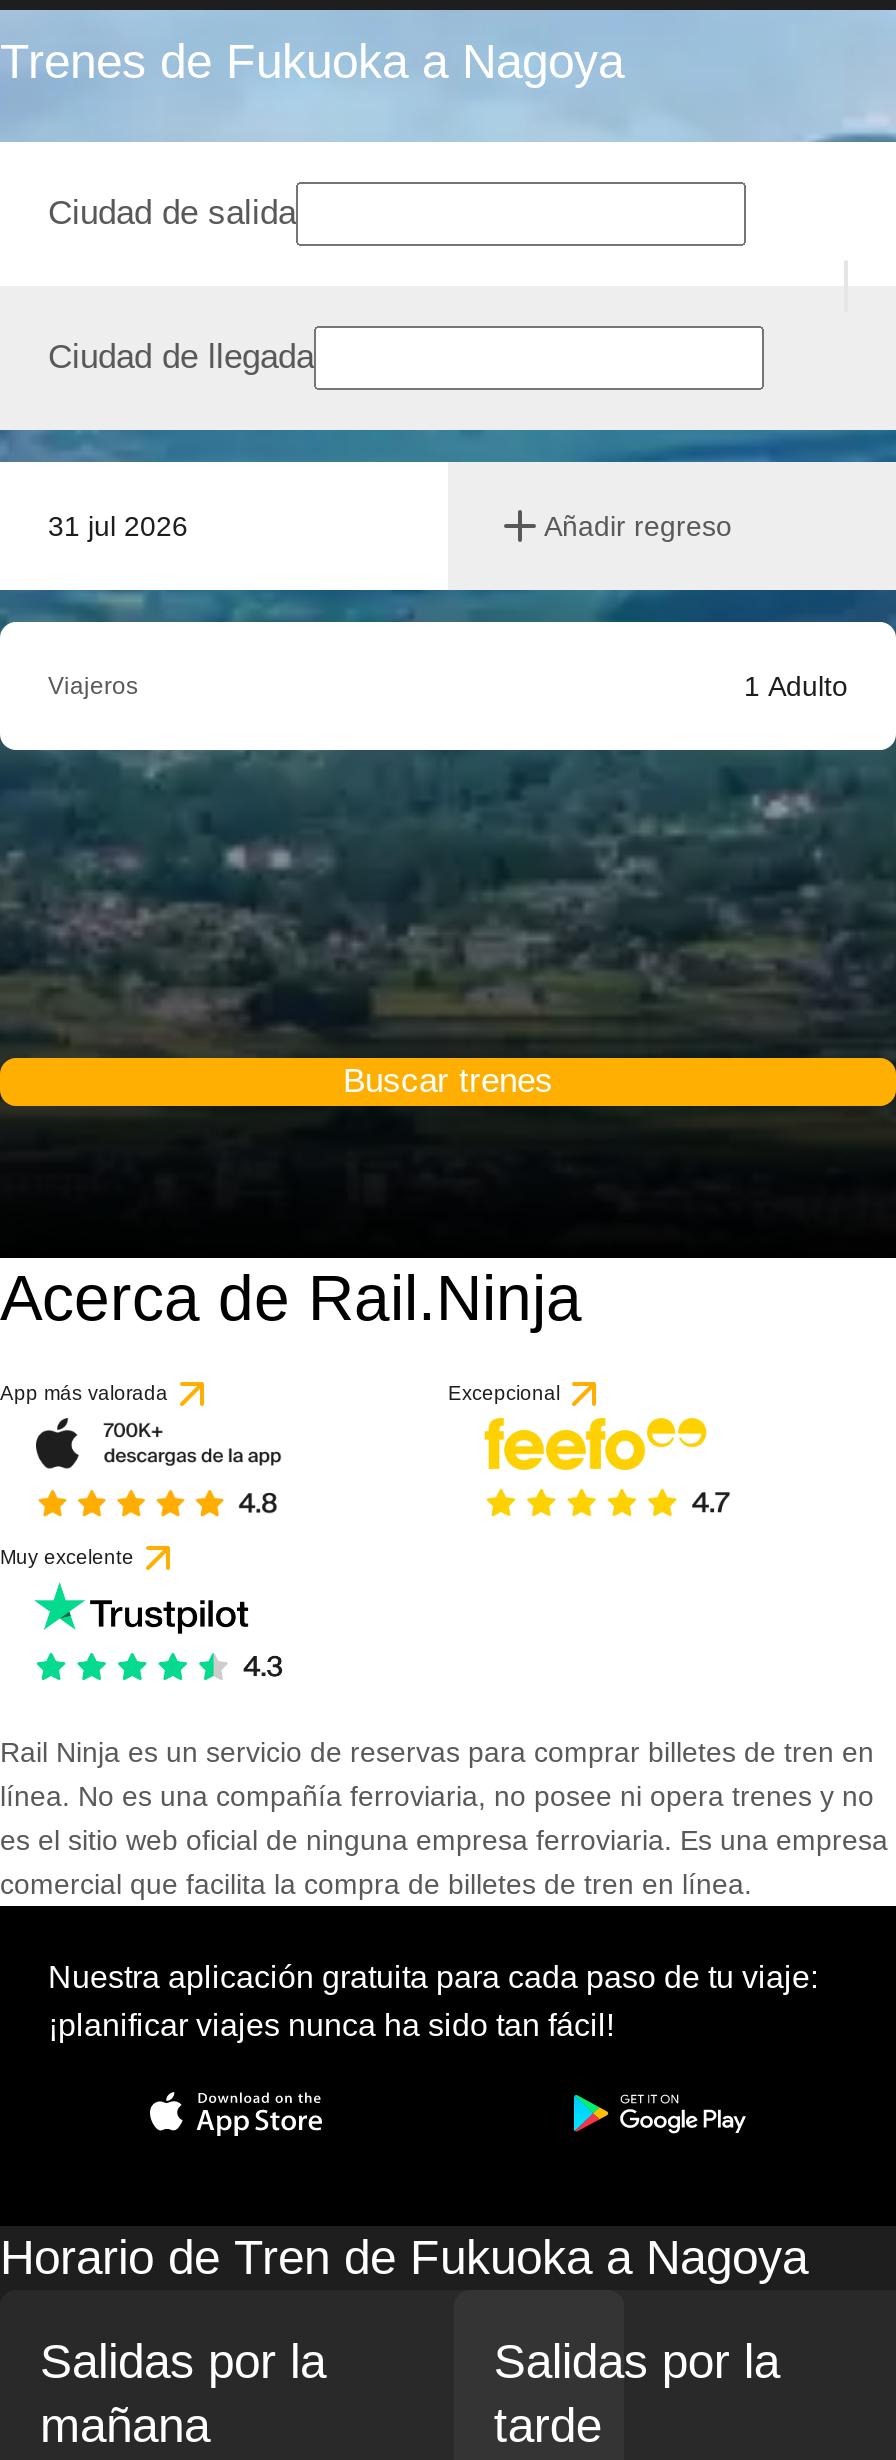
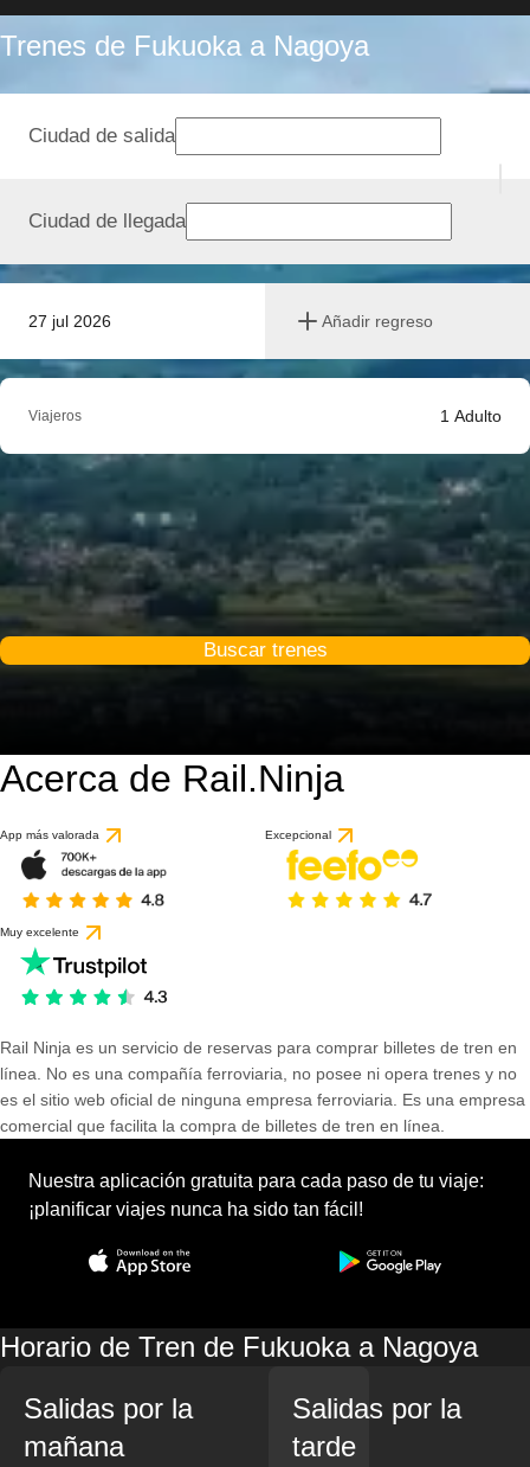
[48,510,188,542] 31 jul 2026 -> [28,312,111,331] 27 jul 2026

